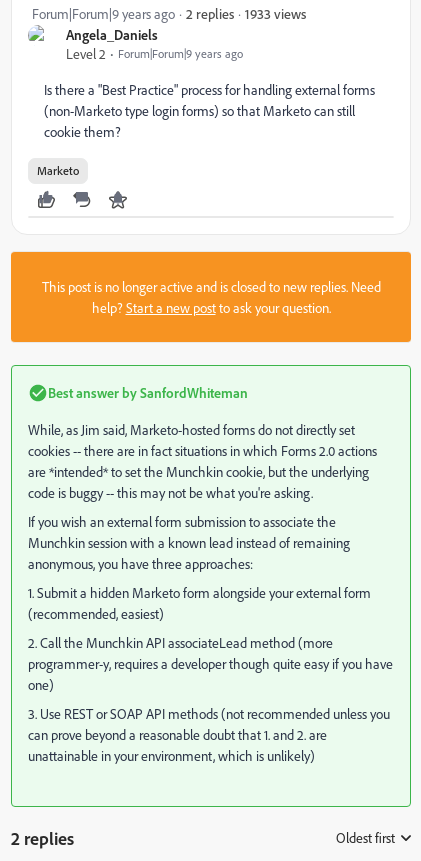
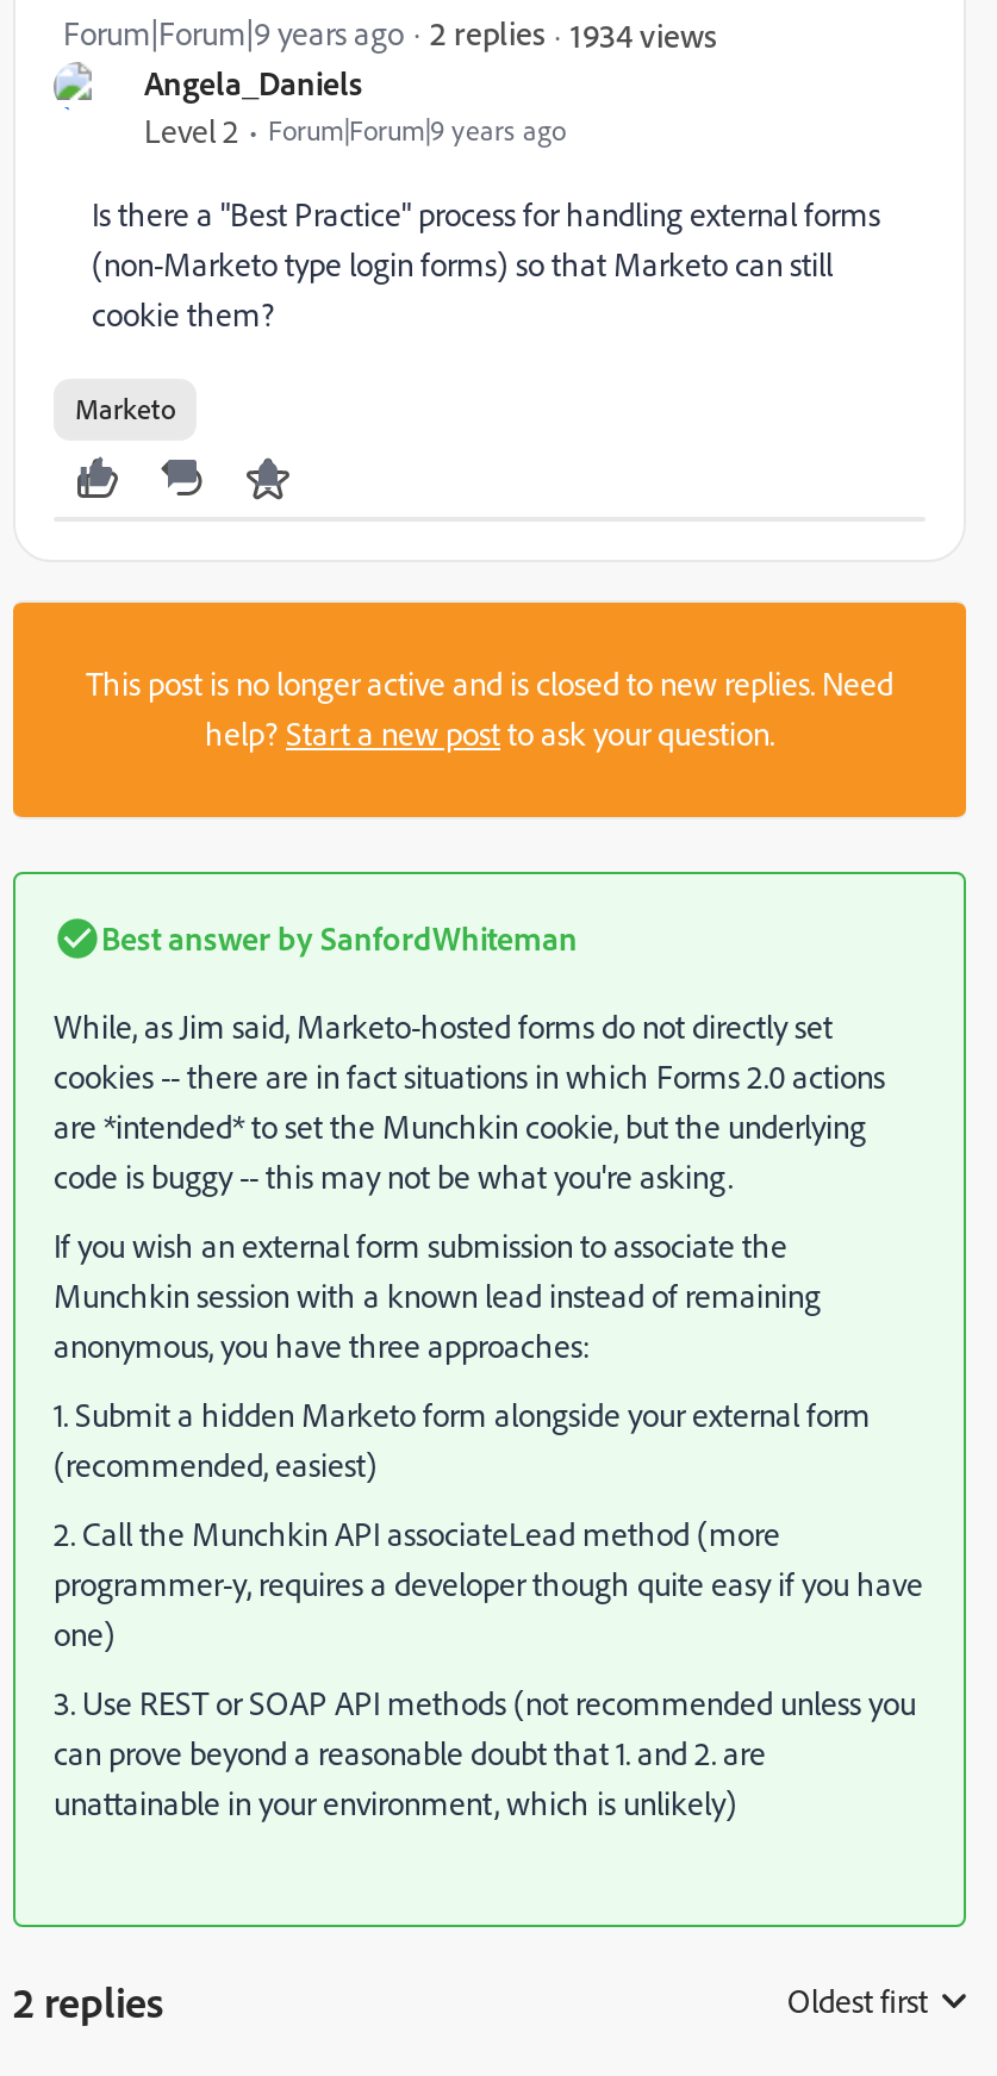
[245,4,306,21] 1933 views -> [571,13,716,54] 1934 views

